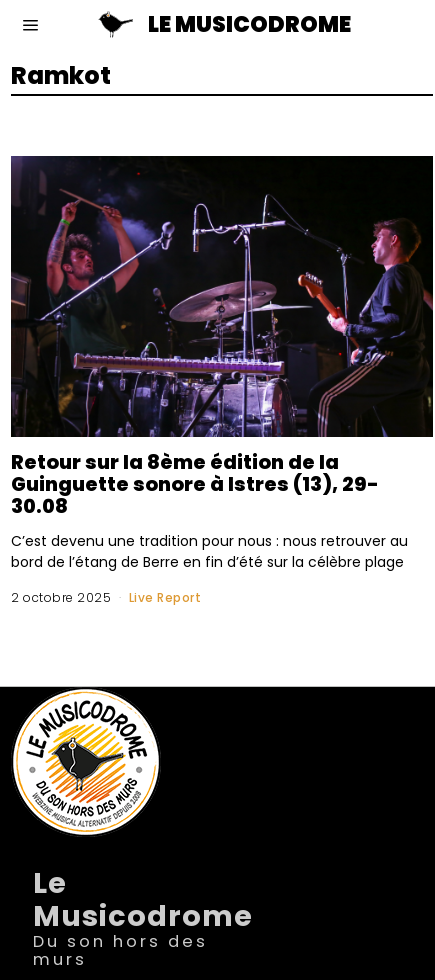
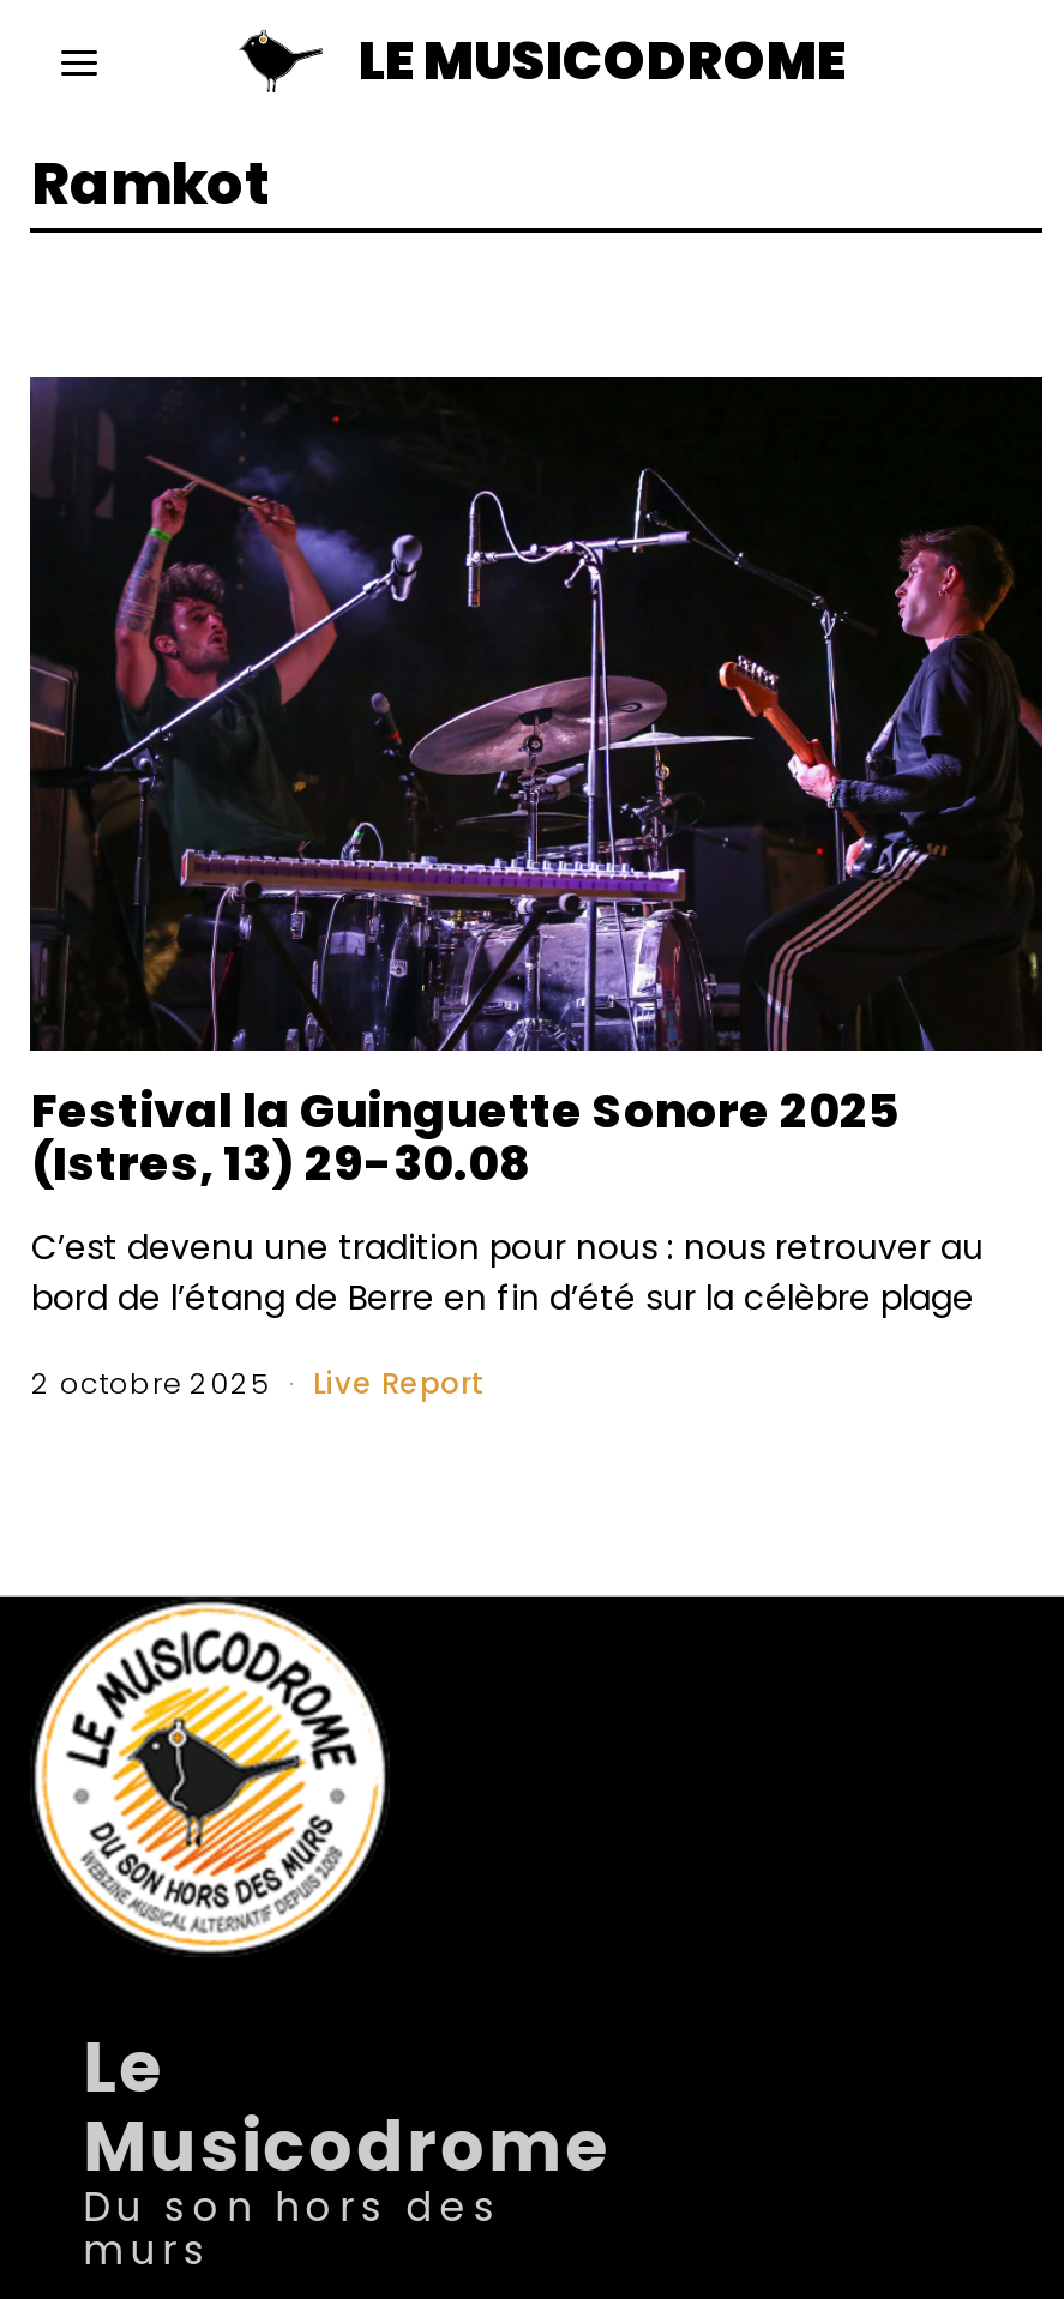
[11,448,379,520] Retour sur la 8ème édition de la | Guinguette sonore à Istres (13), 29- | 30.08 -> [31,1076,899,1196] Festival la Guinguette Sonore 2025 | (Istres, 13) 29-30.08

